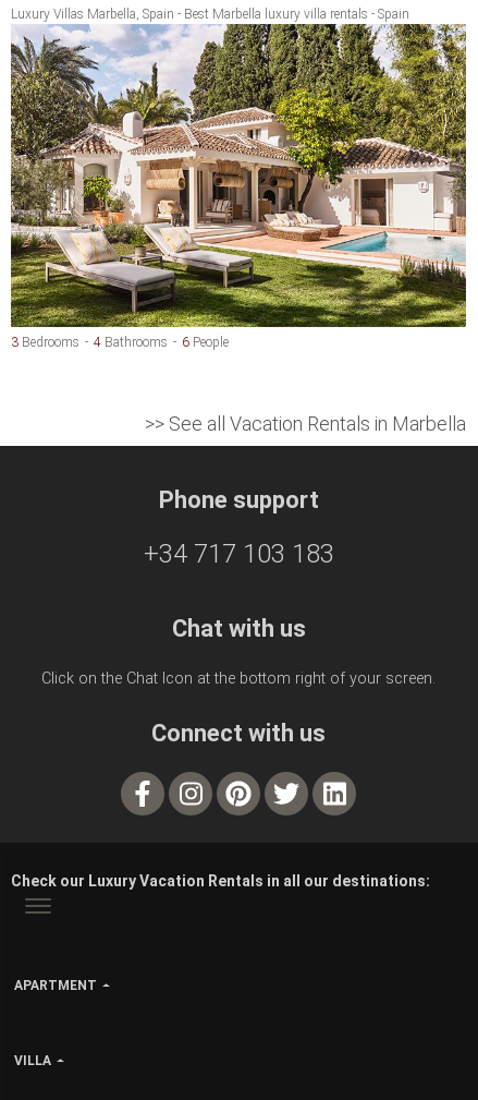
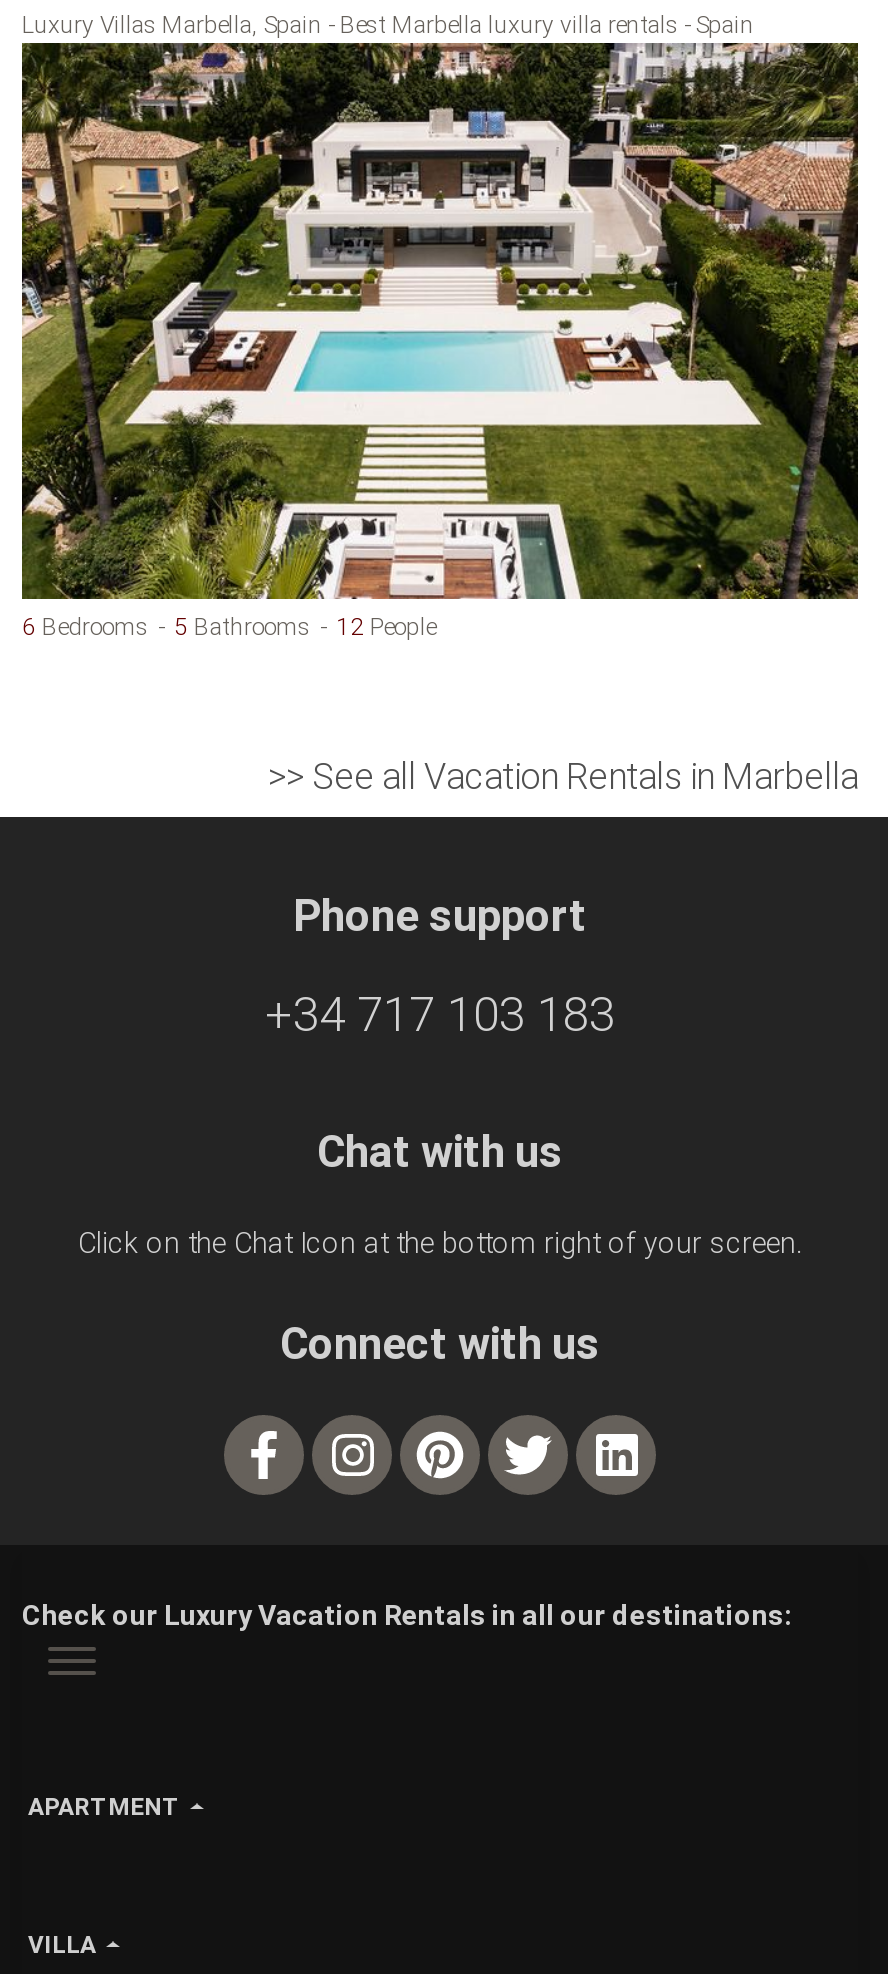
[10,24,467,350] [image] | 3 Bedrooms -> [20,41,860,642] [image] | 6 Bedrooms
[94,335,168,350] 4 Bathrooms -> [174,614,310,642] 5 Bathrooms
[182,335,229,350] 6 People -> [336,614,436,642] 12 People

